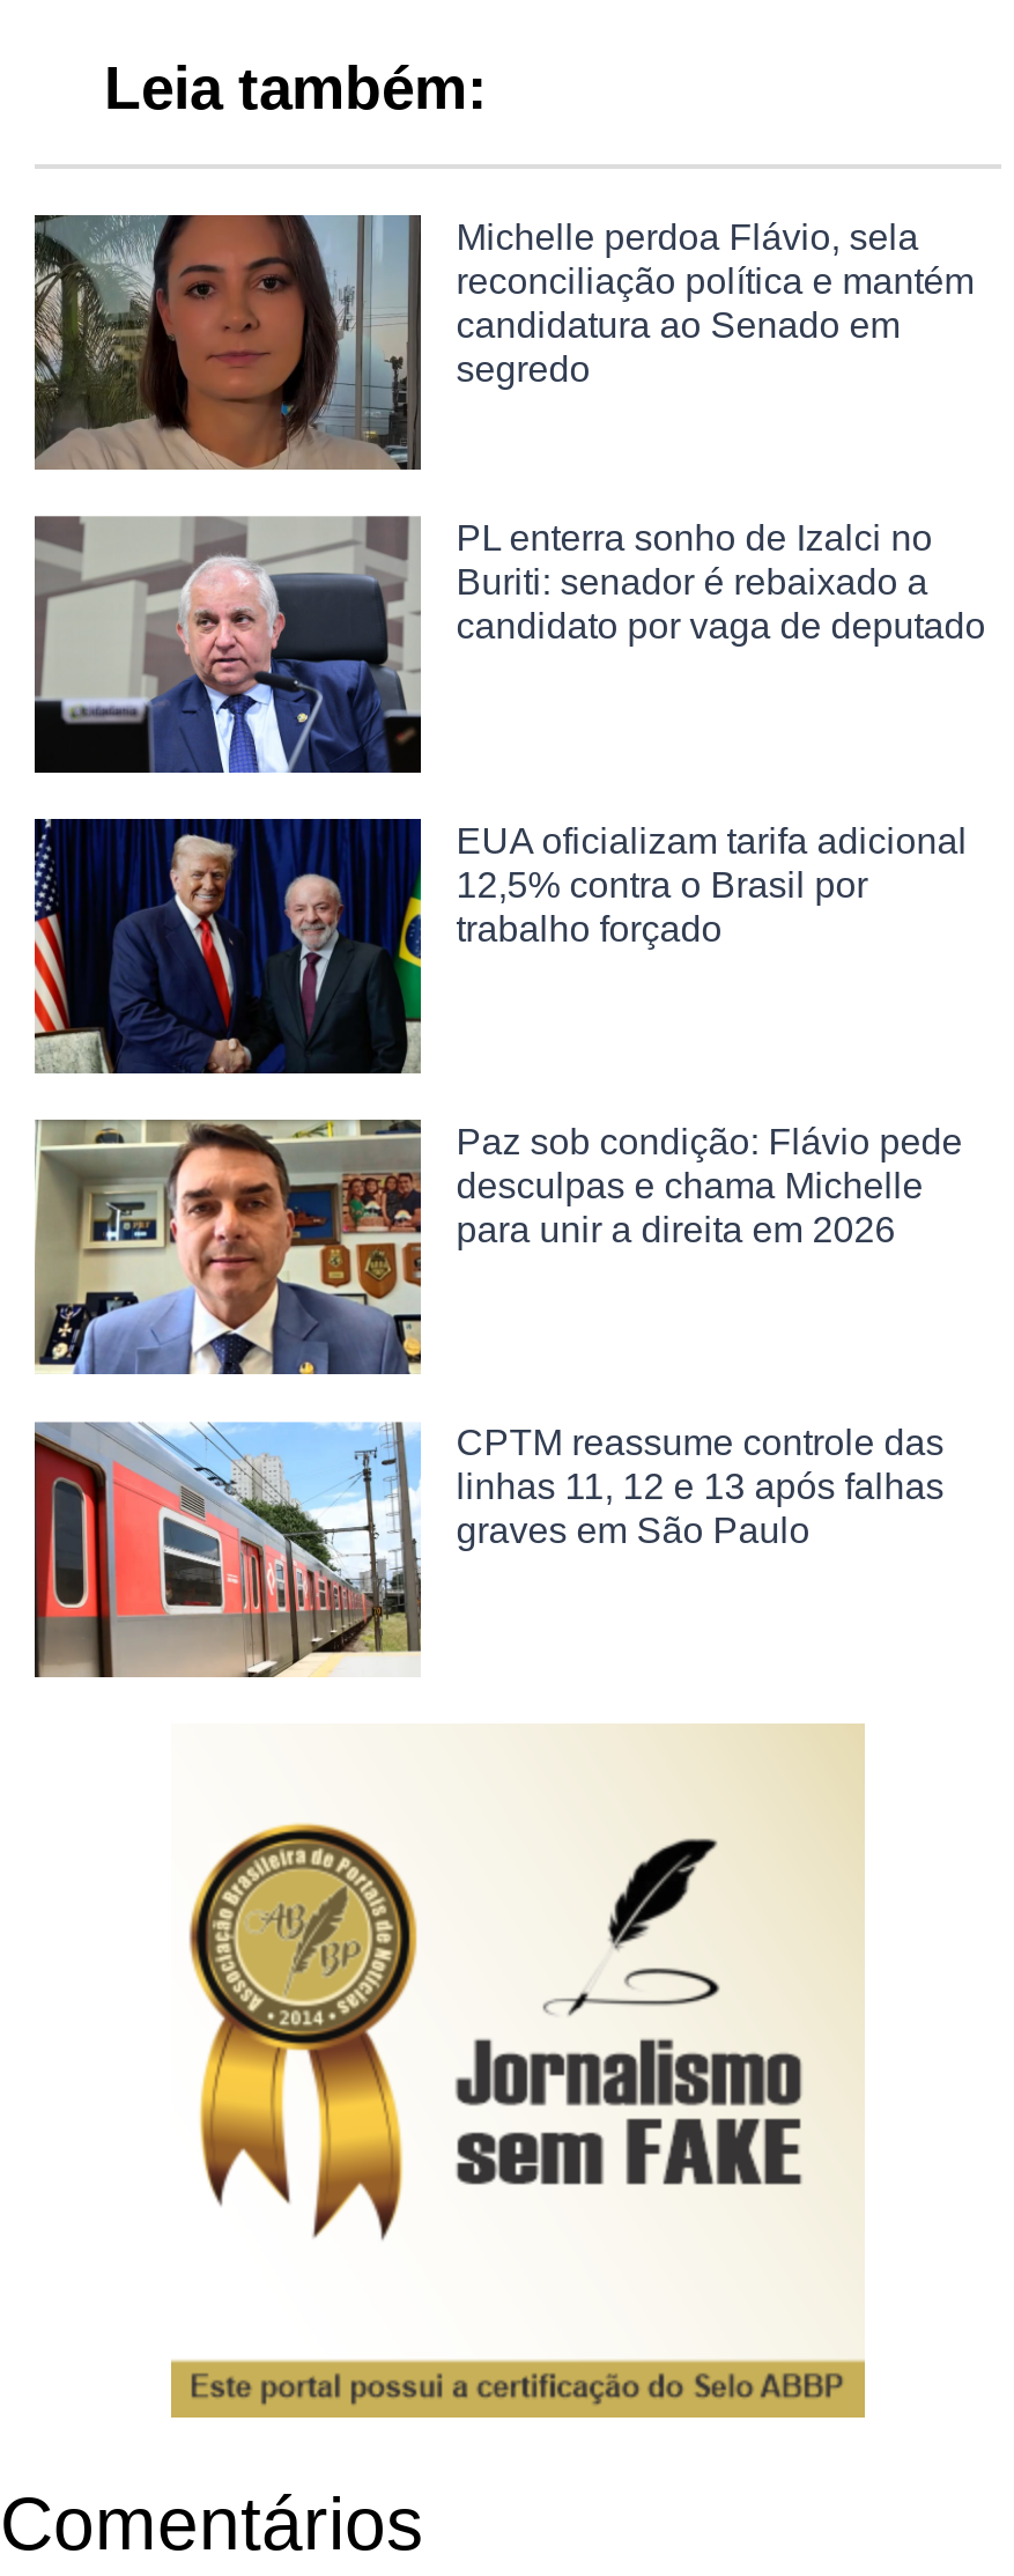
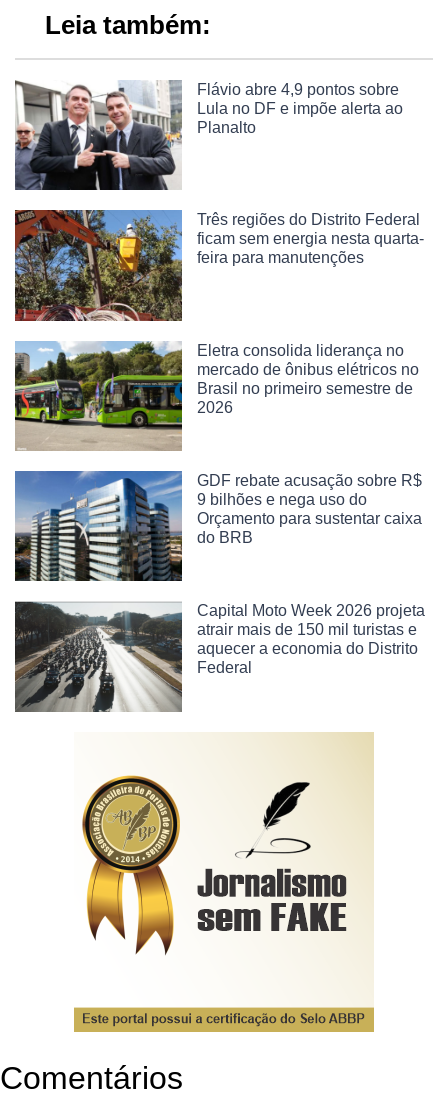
[32,213,974,472] [image] | Michelle perdoa Flávio, sela | reconciliação política e mantém | candidatura ao Senado em | segredo -> [14,80,403,191] [image] | Flávio abre 4,9 pontos sobre | Lula no DF e impõe alerta ao | Planalto
[32,516,986,775] [image] | PL enterra sonho de Izalci no | Buriti: senador é rebaixado a | candidato por vaga de deputado -> [14,209,424,322] [image] | Três regiões do Distrito Federal | ficam sem energia nesta quarta- | feira para manutenções
[32,817,967,1076] [image] | EUA oficializam tarifa adicional | 12,5% contra o Brasil por | trabalho forçado -> [14,341,419,451] [image] | Eletra consolida liderança no | mercado de ônibus elétricos no | Brasil no primeiro semestre de | 2026
[32,1117,962,1376] [image] | Paz sob condição: Flávio pede | desculpas e chama Michelle | para unir a direita em 2026 -> [14,470,422,582] [image] | GDF rebate acusação sobre R$ | 9 bilhões e nega uso do | Orçamento para sustentar caixa | do BRB
[35,1423,944,1680] [image] | CPTM reassume controle das | linhas 11, 12 e 13 após falhas | graves em São Paulo -> [14,602,425,712] [image] | Capital Moto Week 2026 projeta | atrair mais de 150 mil turistas e | aquecer a economia do Distrito | Federal

